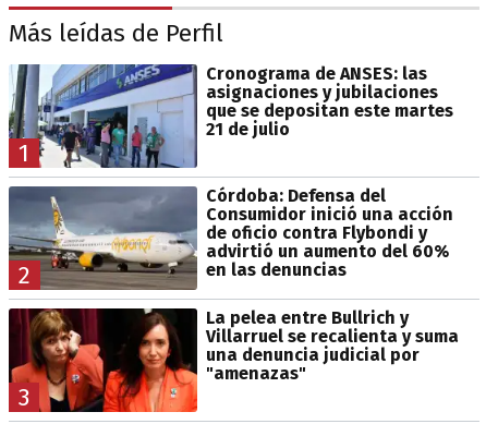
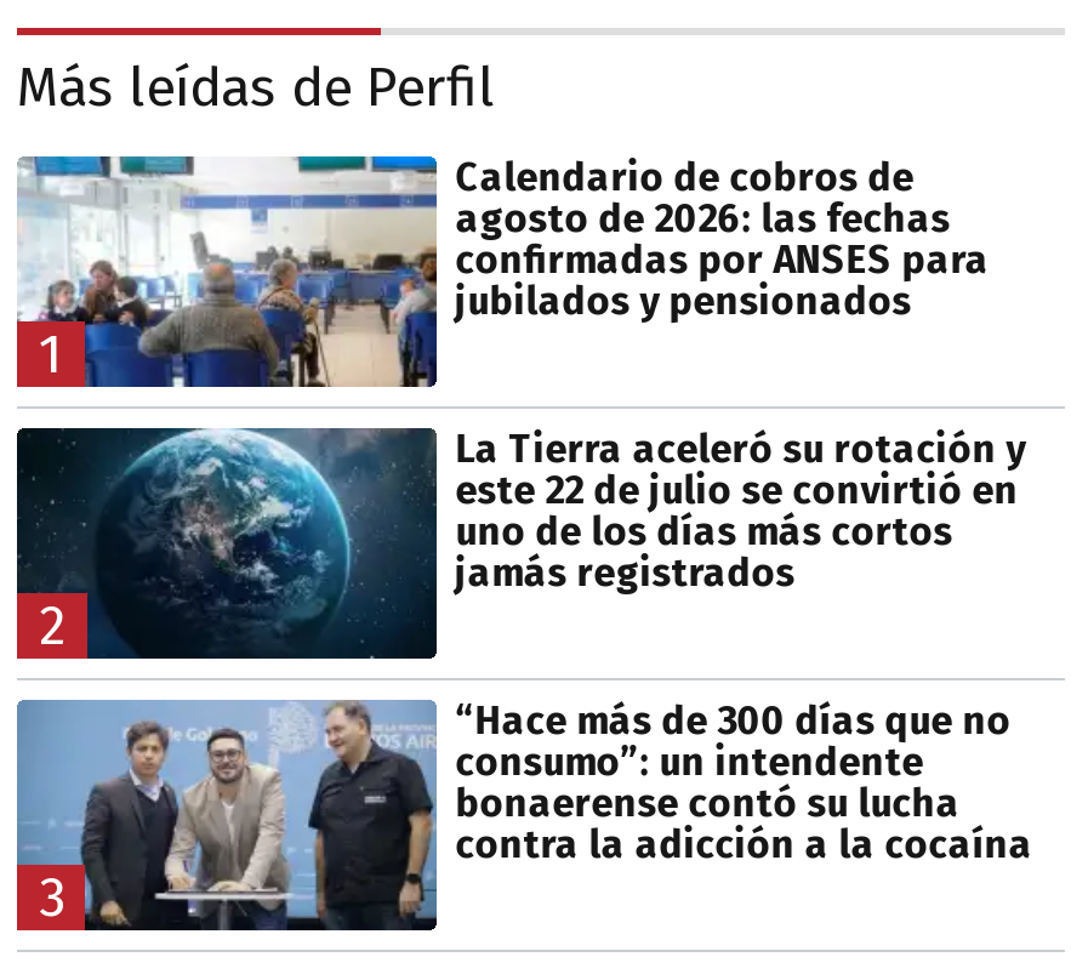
[8,63,453,169] [image] | Cronograma de ANSES: las | asignaciones y jubilaciones | que se depositan este martes | 21 de julio -> [17,153,989,389] [image] | Calendario de cobros de | agosto de 2026: las fechas | confirmadas por ANSES para | jubilados y pensionados
[9,185,453,291] [image] | Córdoba: Defensa del | Consumidor inició una acción | de oficio contra Flybondi y | advirtió un aumento del 60% | en las denuncias -> [17,425,1026,661] [image] | La Tierra aceleró su rotación y | este 22 de julio se convirtió en | uno de los días más cortos | jamás registrados
[8,307,459,413] [image] | La pelea entre Bullrich y | Villarruel se recalienta y suma | una denuncia judicial por | "amenazas" -> [15,696,1033,933] [image] | “Hace más de 300 días que no | consumo”: un intendente | bonaerense contó su lucha | contra la adicción a la cocaína

